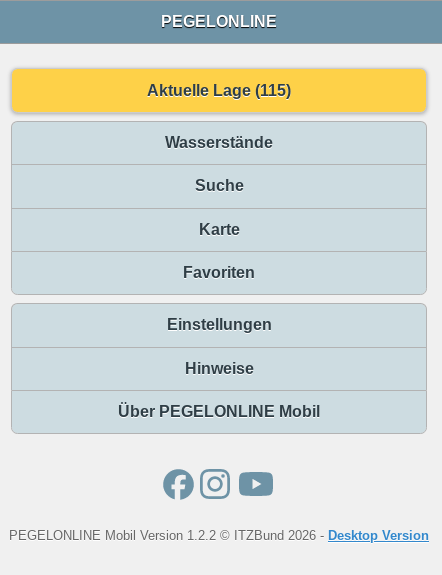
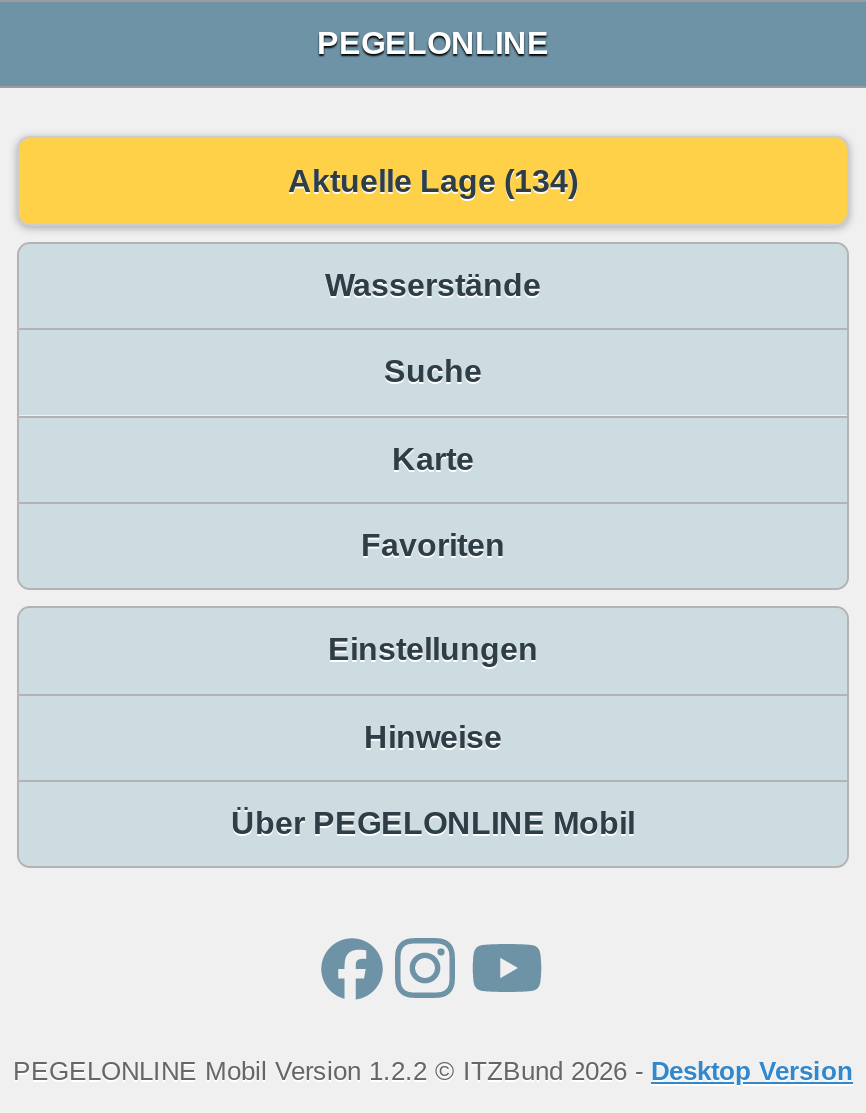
[147,82,291,99] Aktuelle Lage (115) -> [288,163,578,197] Aktuelle Lage (134)

